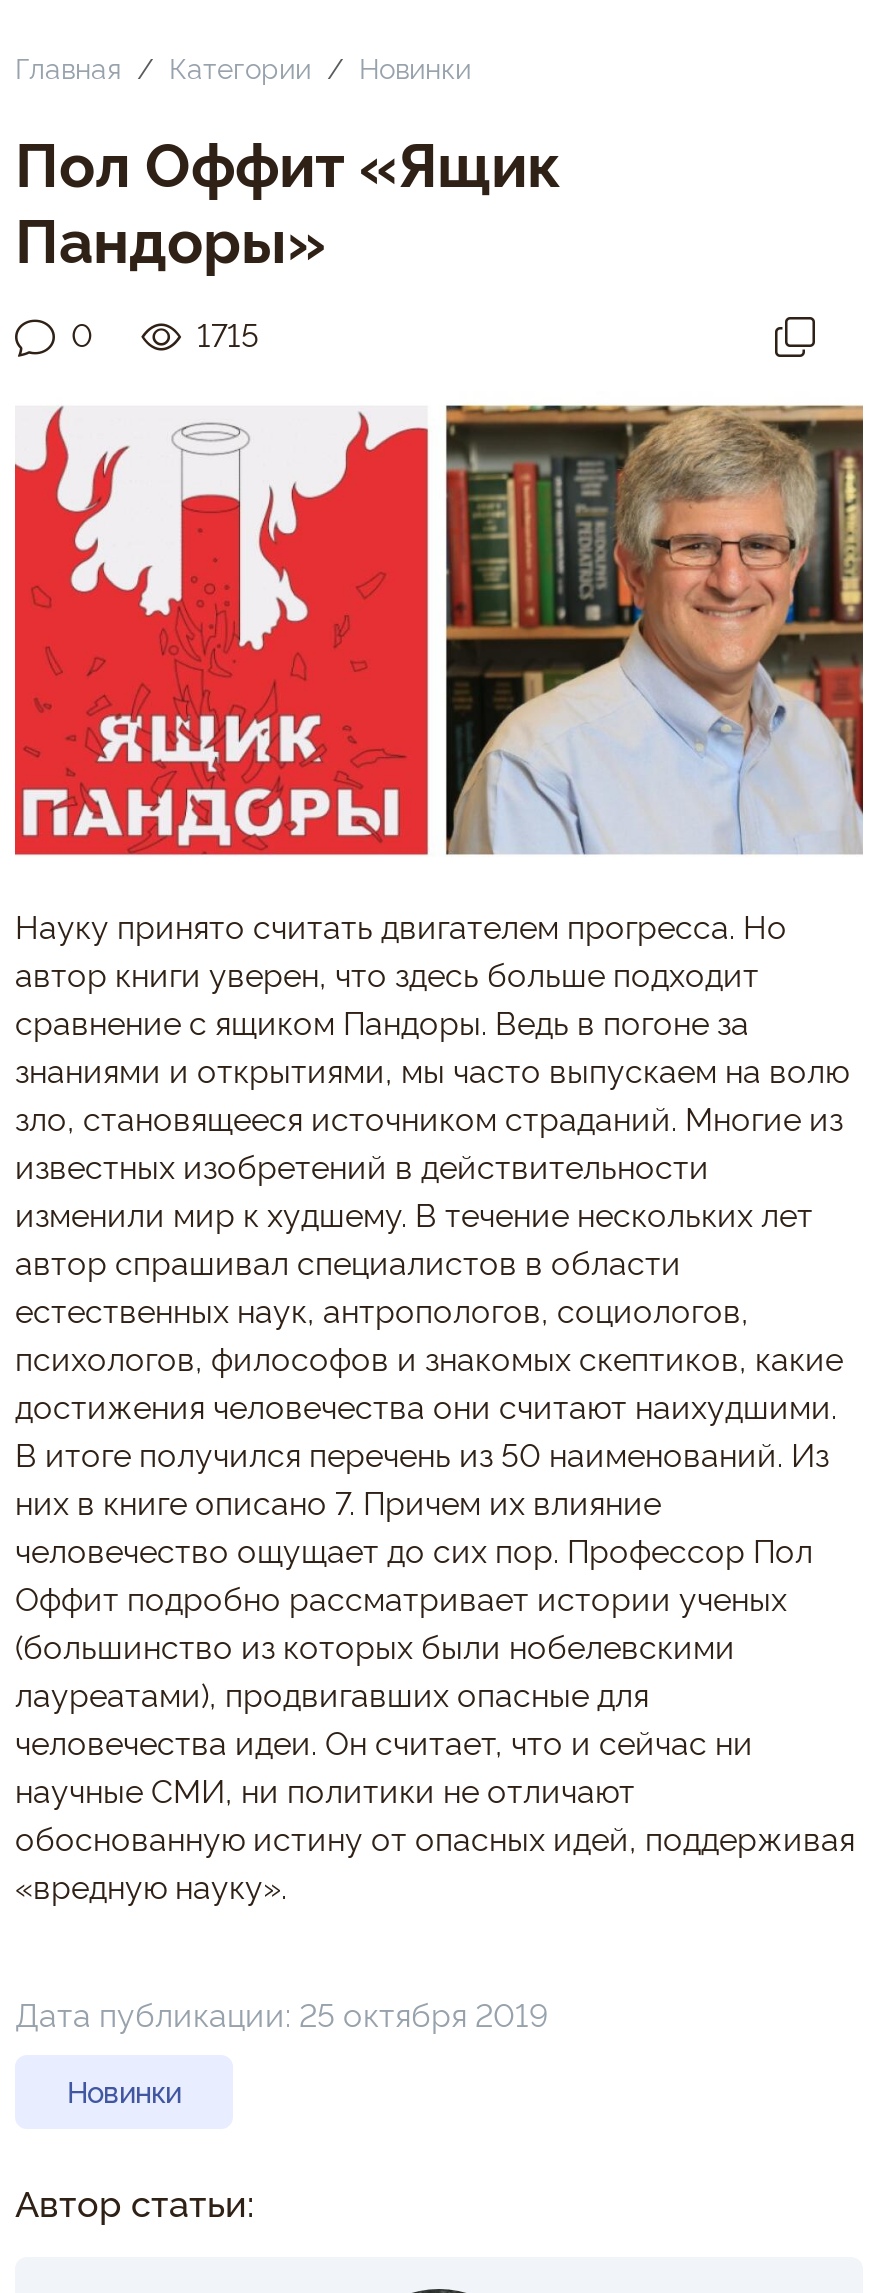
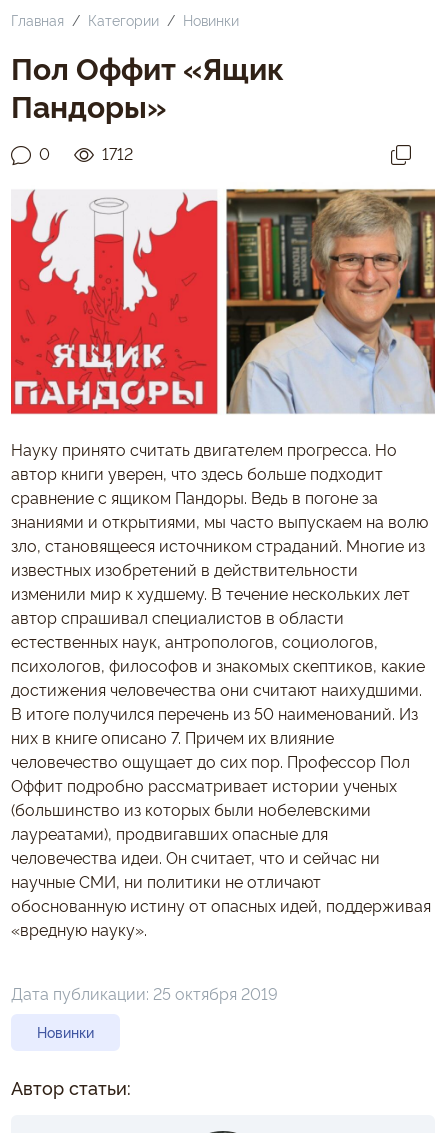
[197,310,259,354] 1715 -> [102,141,133,163] 1712

